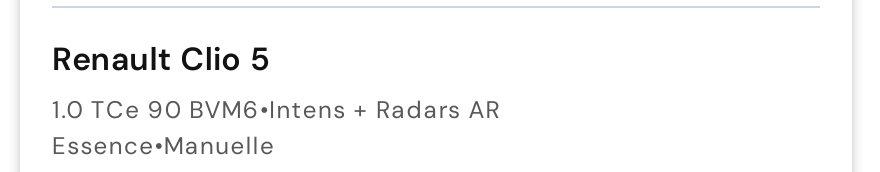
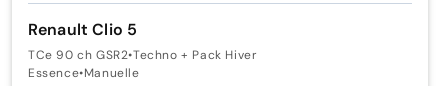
[52,94,501,126] 1.0 TCe 90 BVM6•Intens + Radars AR -> [28,47,256,63] TCe 90 ch GSR2•Techno + Pack Hiver

